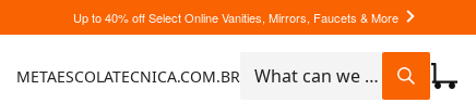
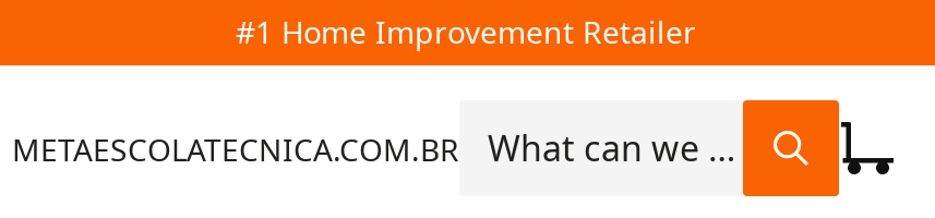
[73,9,401,26] Up to 40% off Select Online Vanities, Mirrors, Faucets & More -> [236,10,696,51] #1 Home Improvement Retailer

